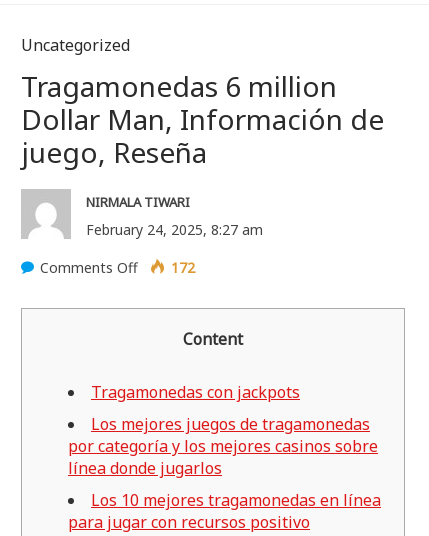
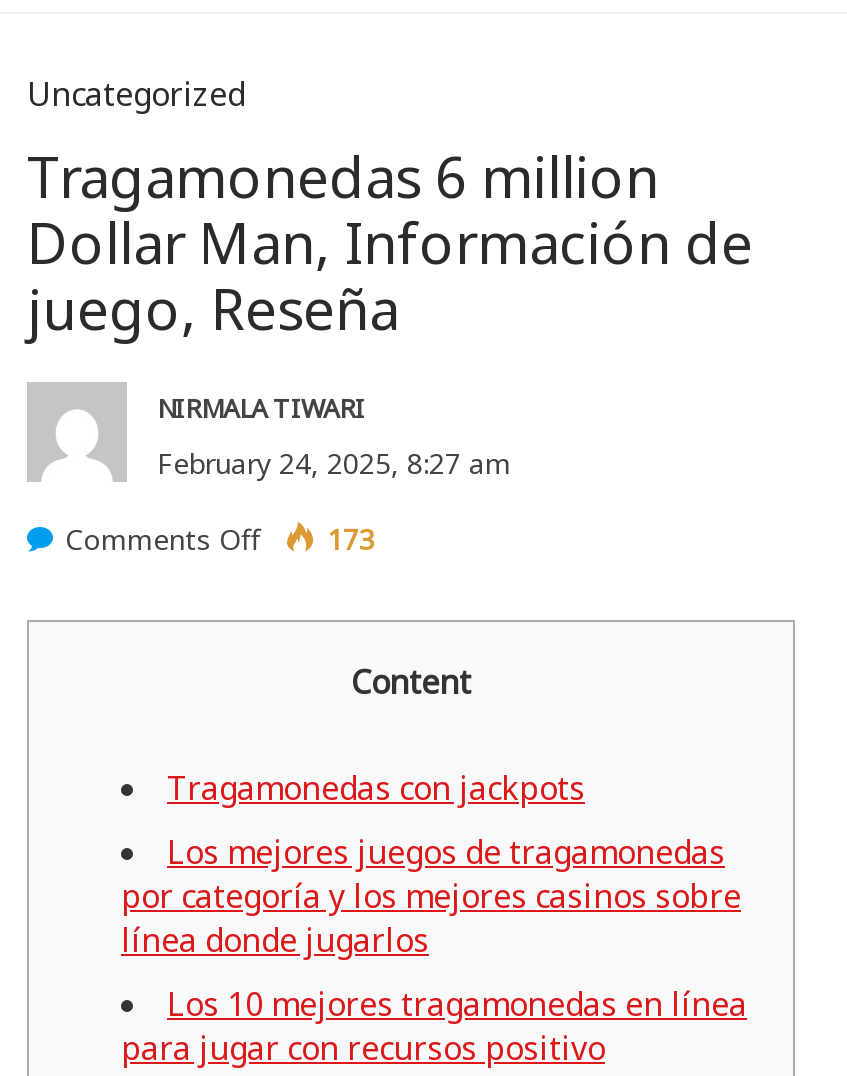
[40,258,195,277] Comments Off o 172 -> [65,520,375,558] Comments Off o 173

